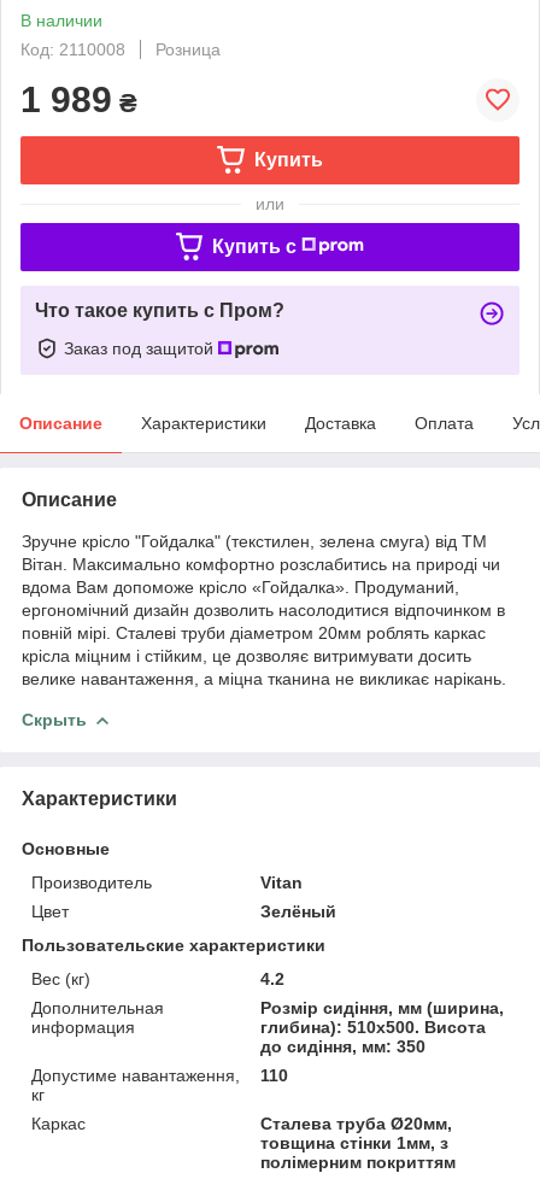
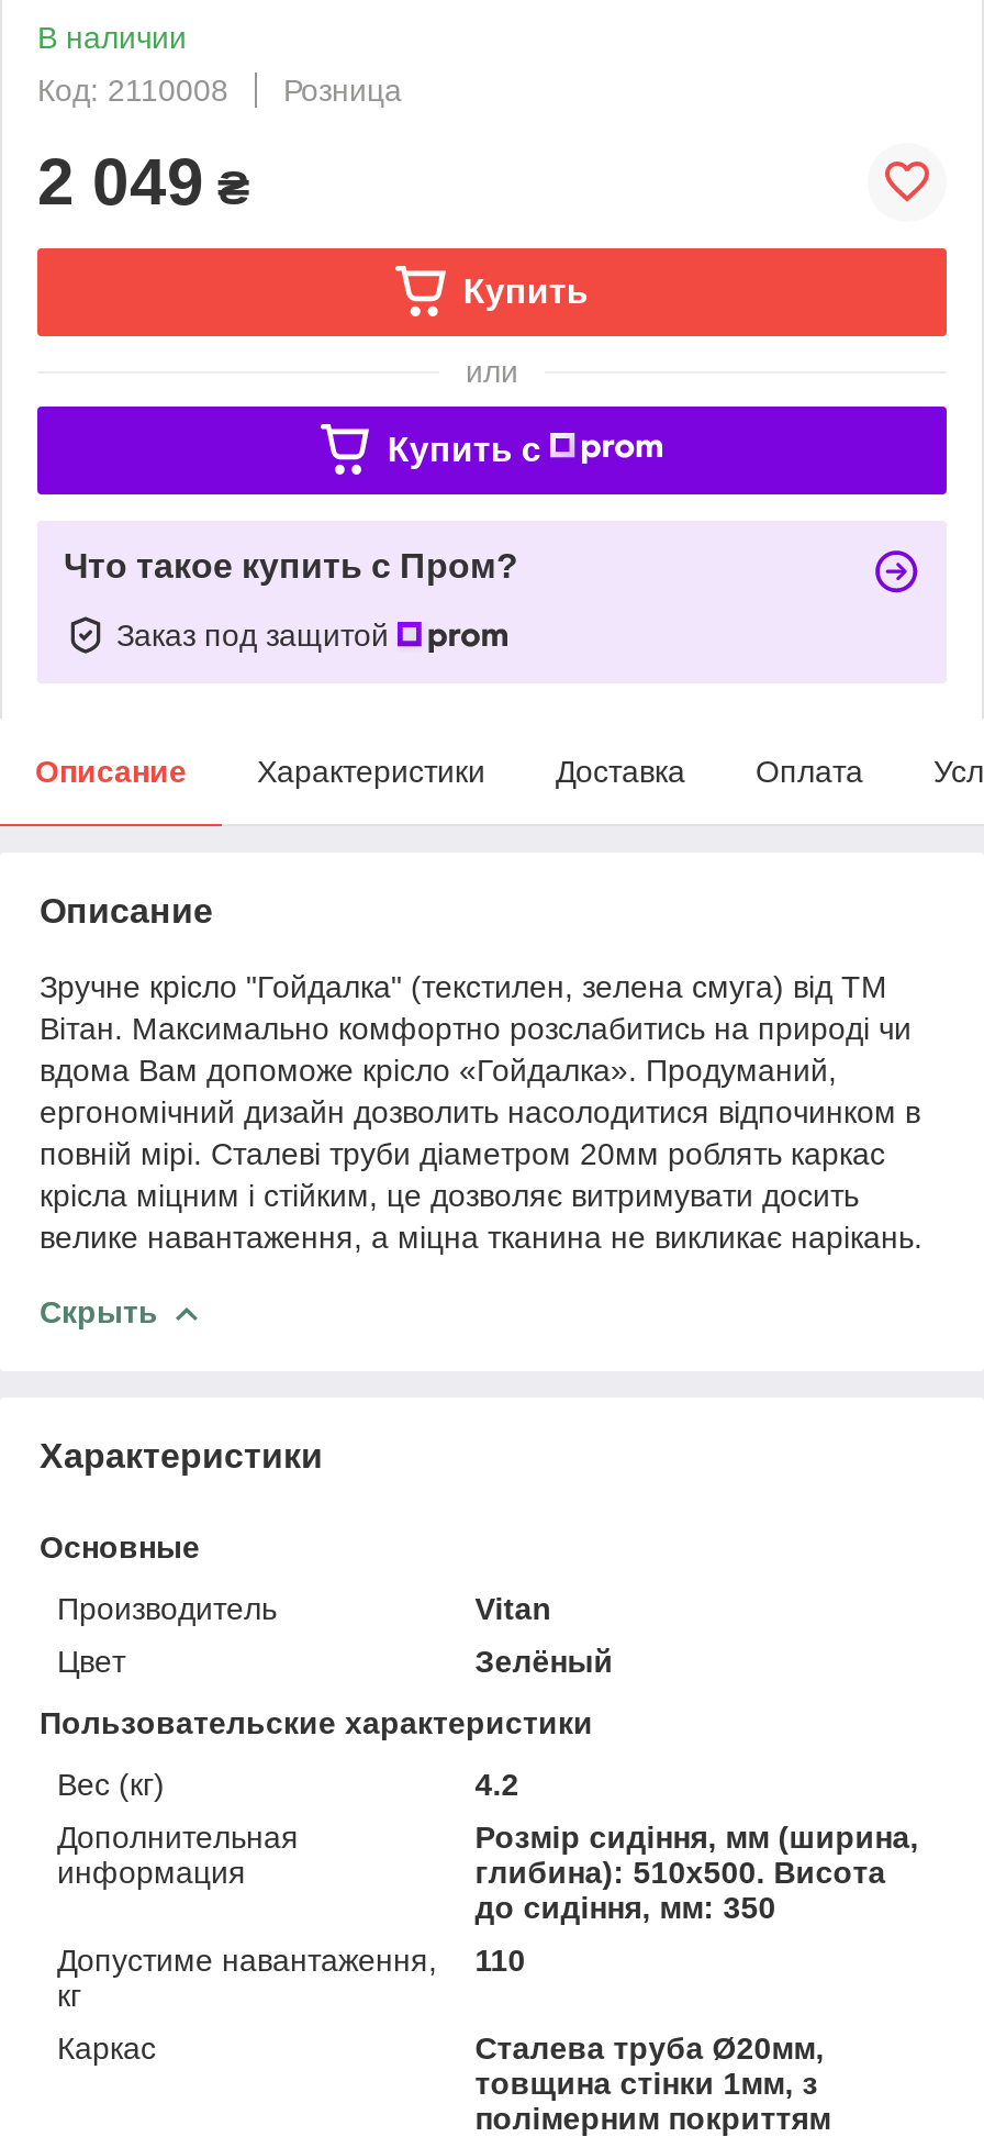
[20,79,137,119] 1 989 ₴ -> [37,145,250,217] 2 049 ₴

